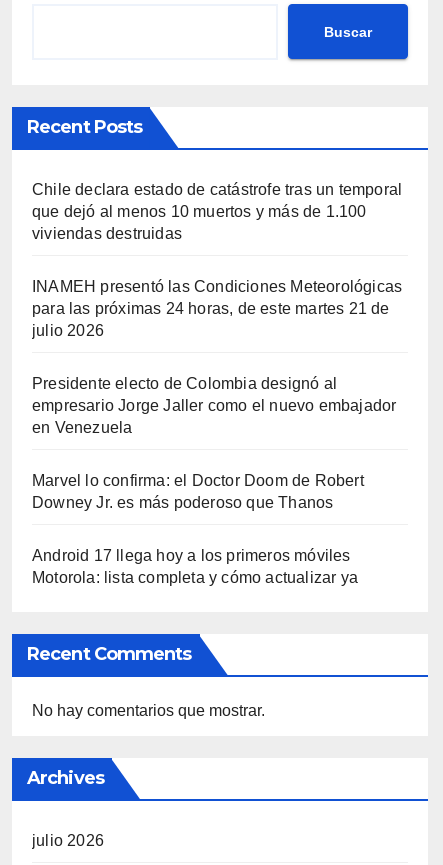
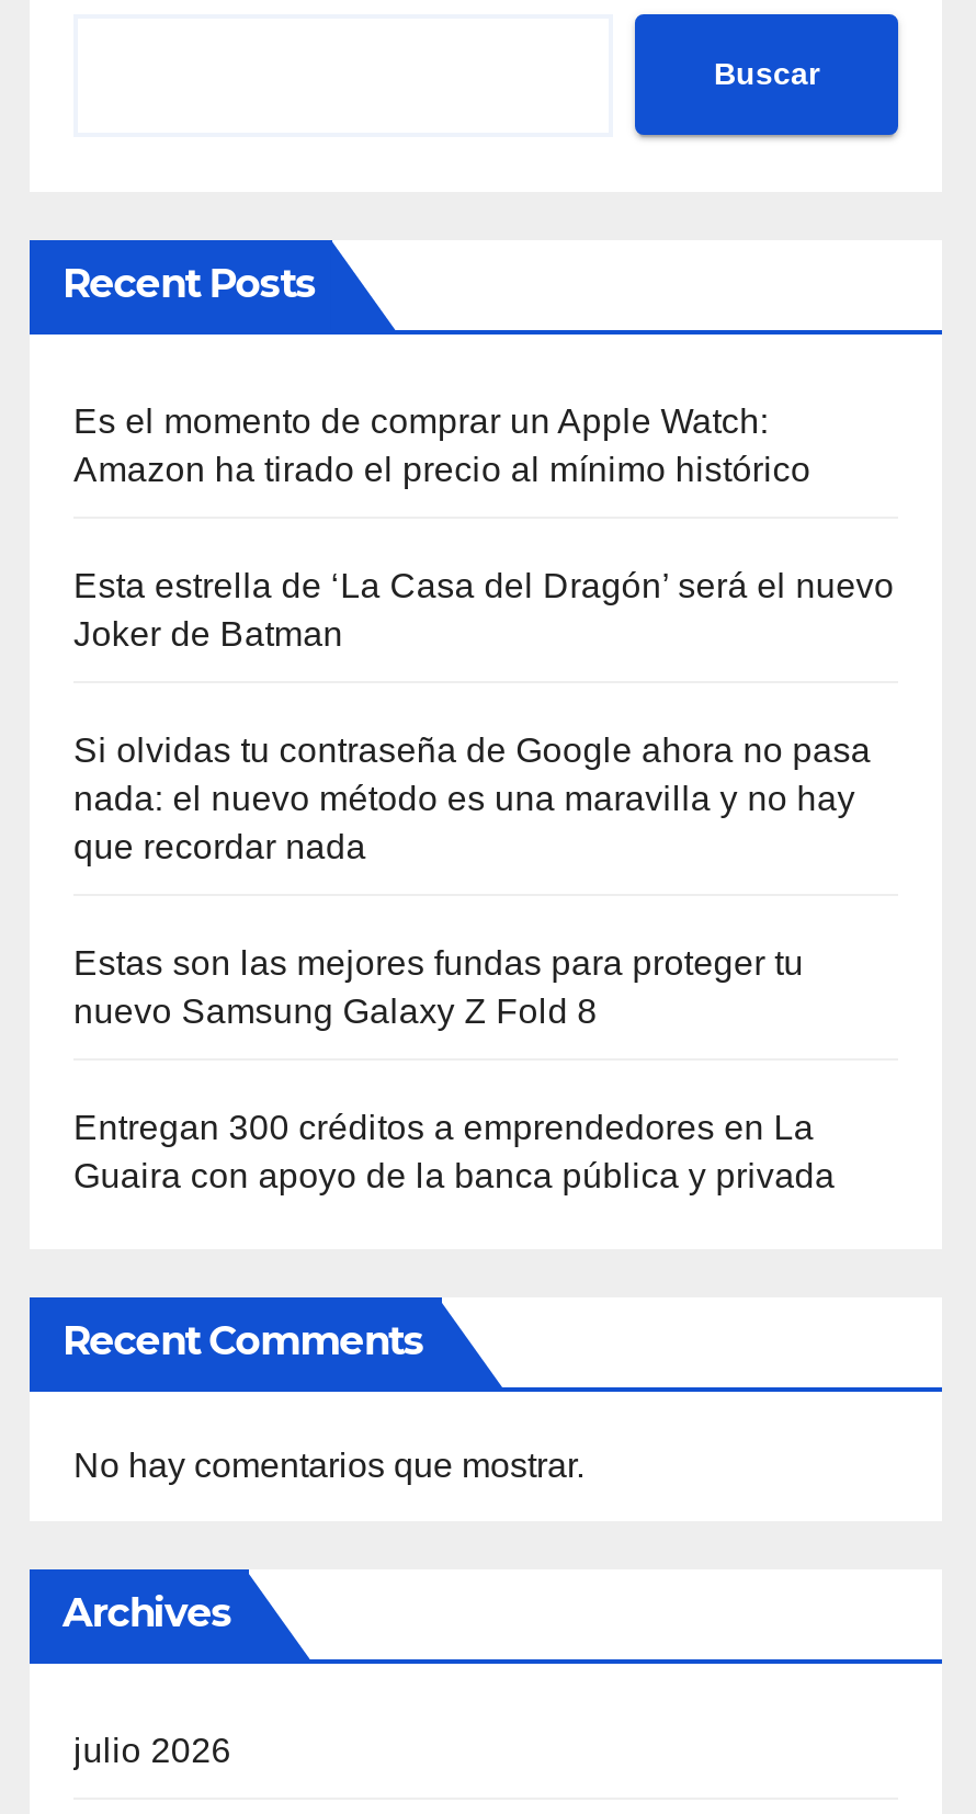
[32,181,402,242] Chile declara estado de catástrofe tras un temporal | que dejó al menos 10 muertos y más de 1.100 | viviendas destruidas -> [73,402,811,488] Es el momento de comprar un Apple Watch: | Amazon ha tirado el precio al mínimo histórico
[32,278,402,339] INAMEH presentó las Condiciones Meteorológicas | para las próximas 24 horas, de este martes 21 de | julio 2026 -> [73,567,894,652] Esta estrella de ‘La Casa del Dragón’ será el nuevo | Joker de Batman
[32,375,396,436] Presidente electo de Colombia designó al | empresario Jorge Jaller como el nuevo embajador | en Venezuela -> [73,731,871,865] Si olvidas tu contraseña de Google ahora no pasa | nada: el nuevo método es una maravilla y no hay | que recordar nada
[32,472,364,511] Marvel lo confirma: el Doctor Doom de Robert | Downey Jr. es más poderoso que Thanos -> [73,944,804,1030] Estas son las mejores fundas para proteger tu | nuevo Samsung Galaxy Z Fold 8
[32,547,358,586] Android 17 llega hoy a los primeros móviles | Motorola: lista completa y cómo actualizar ya -> [73,1109,835,1194] Entregan 300 créditos a emprendedores en La | Guaira con apoyo de la banca pública y privada

